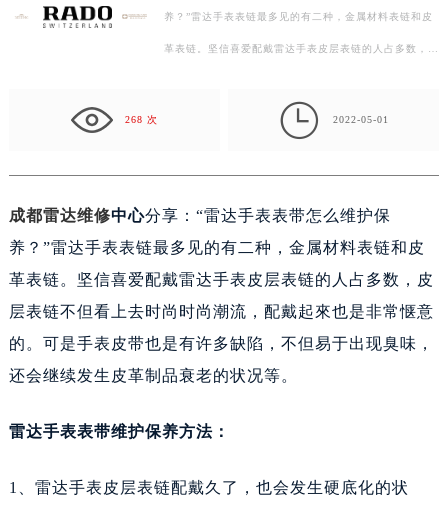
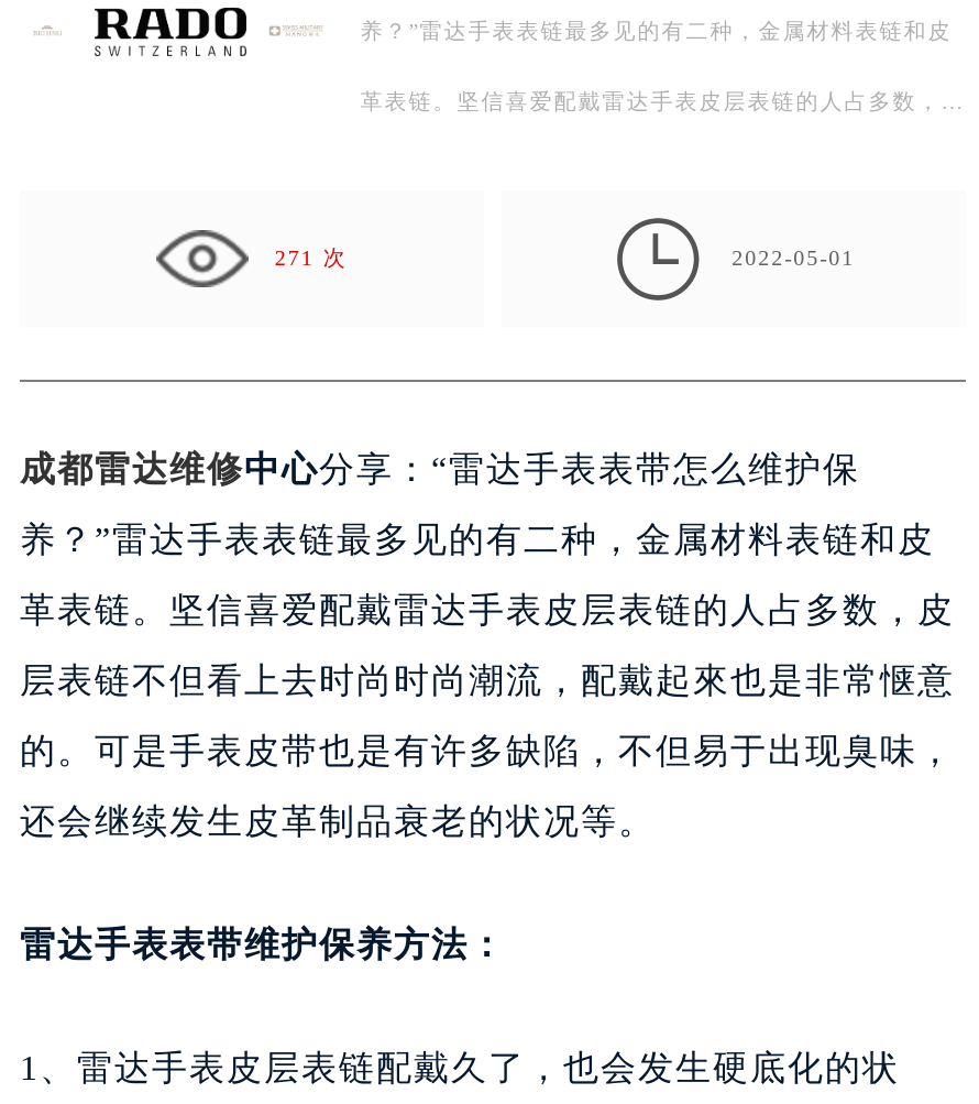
[125,114,158,125] 268 次 -> [275,245,347,269] 271 次

